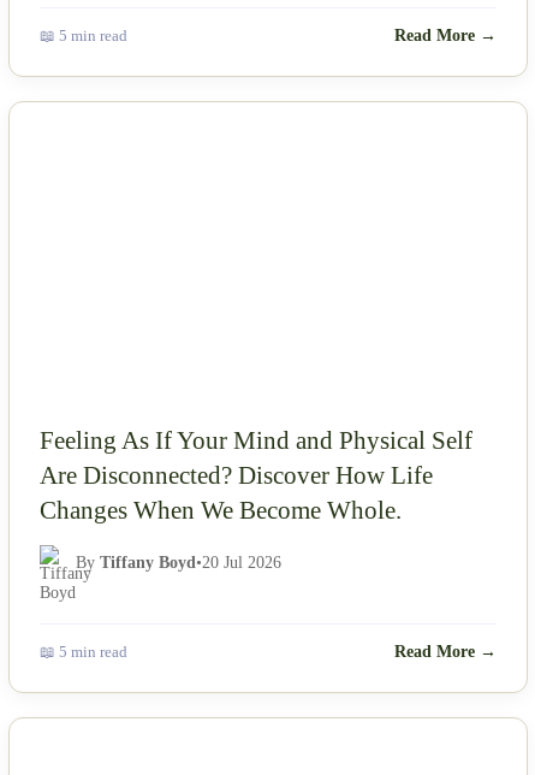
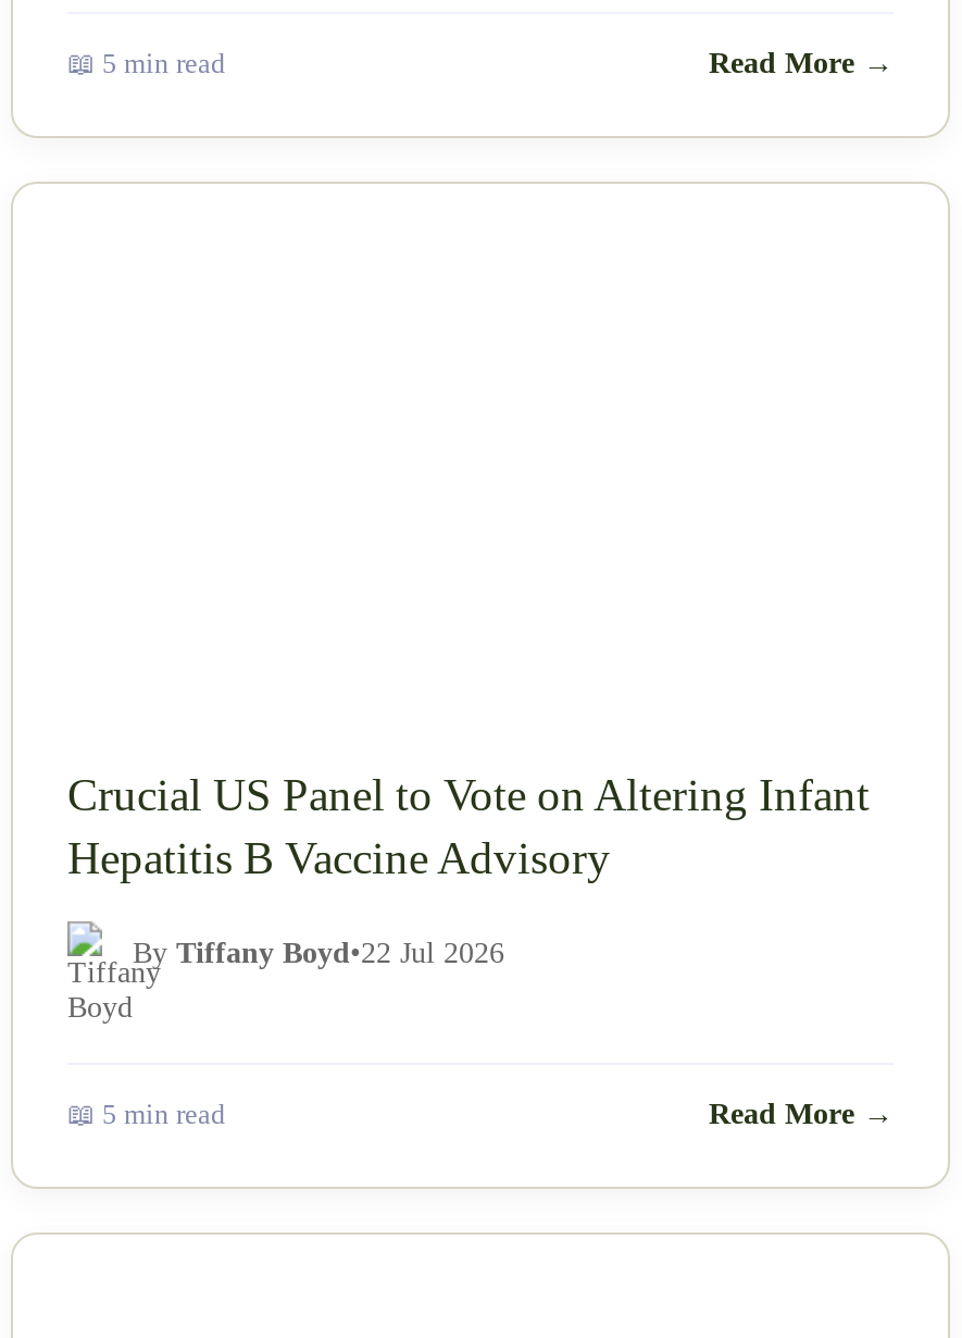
[40,426,472,523] Feeling As If Your Mind and Physical Self | Are Disconnected? Discover How Life | Changes When We Become Whole. -> [67,769,870,882] Crucial US Panel to Vote on Altering Infant | Hepatitis B Vaccine Advisory
[76,554,281,572] By Tiffany Boyd•20 Jul 2026 -> [133,937,504,969] By Tiffany Boyd•22 Jul 2026

